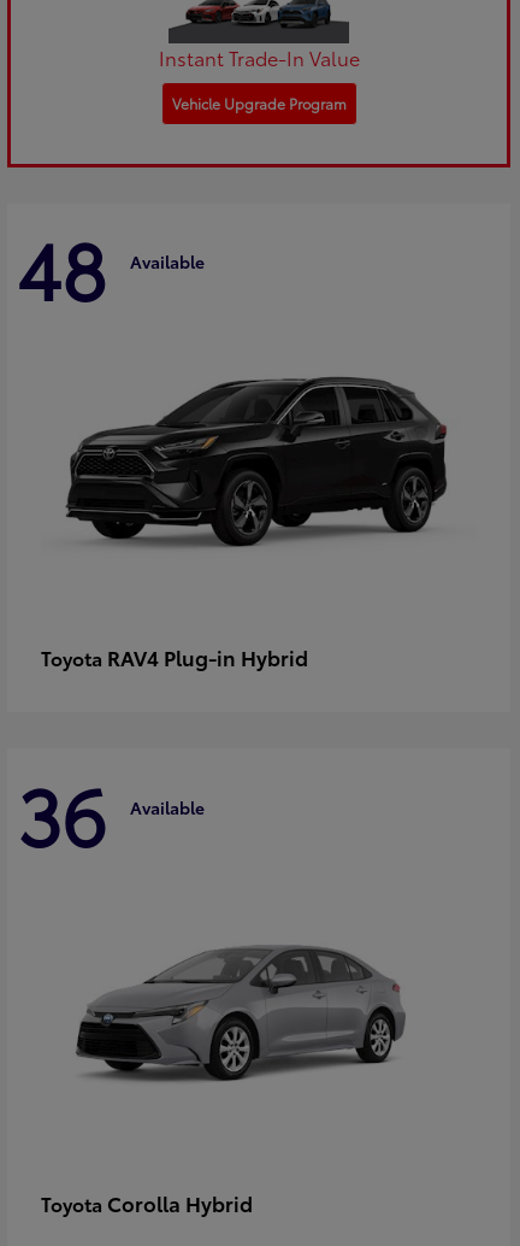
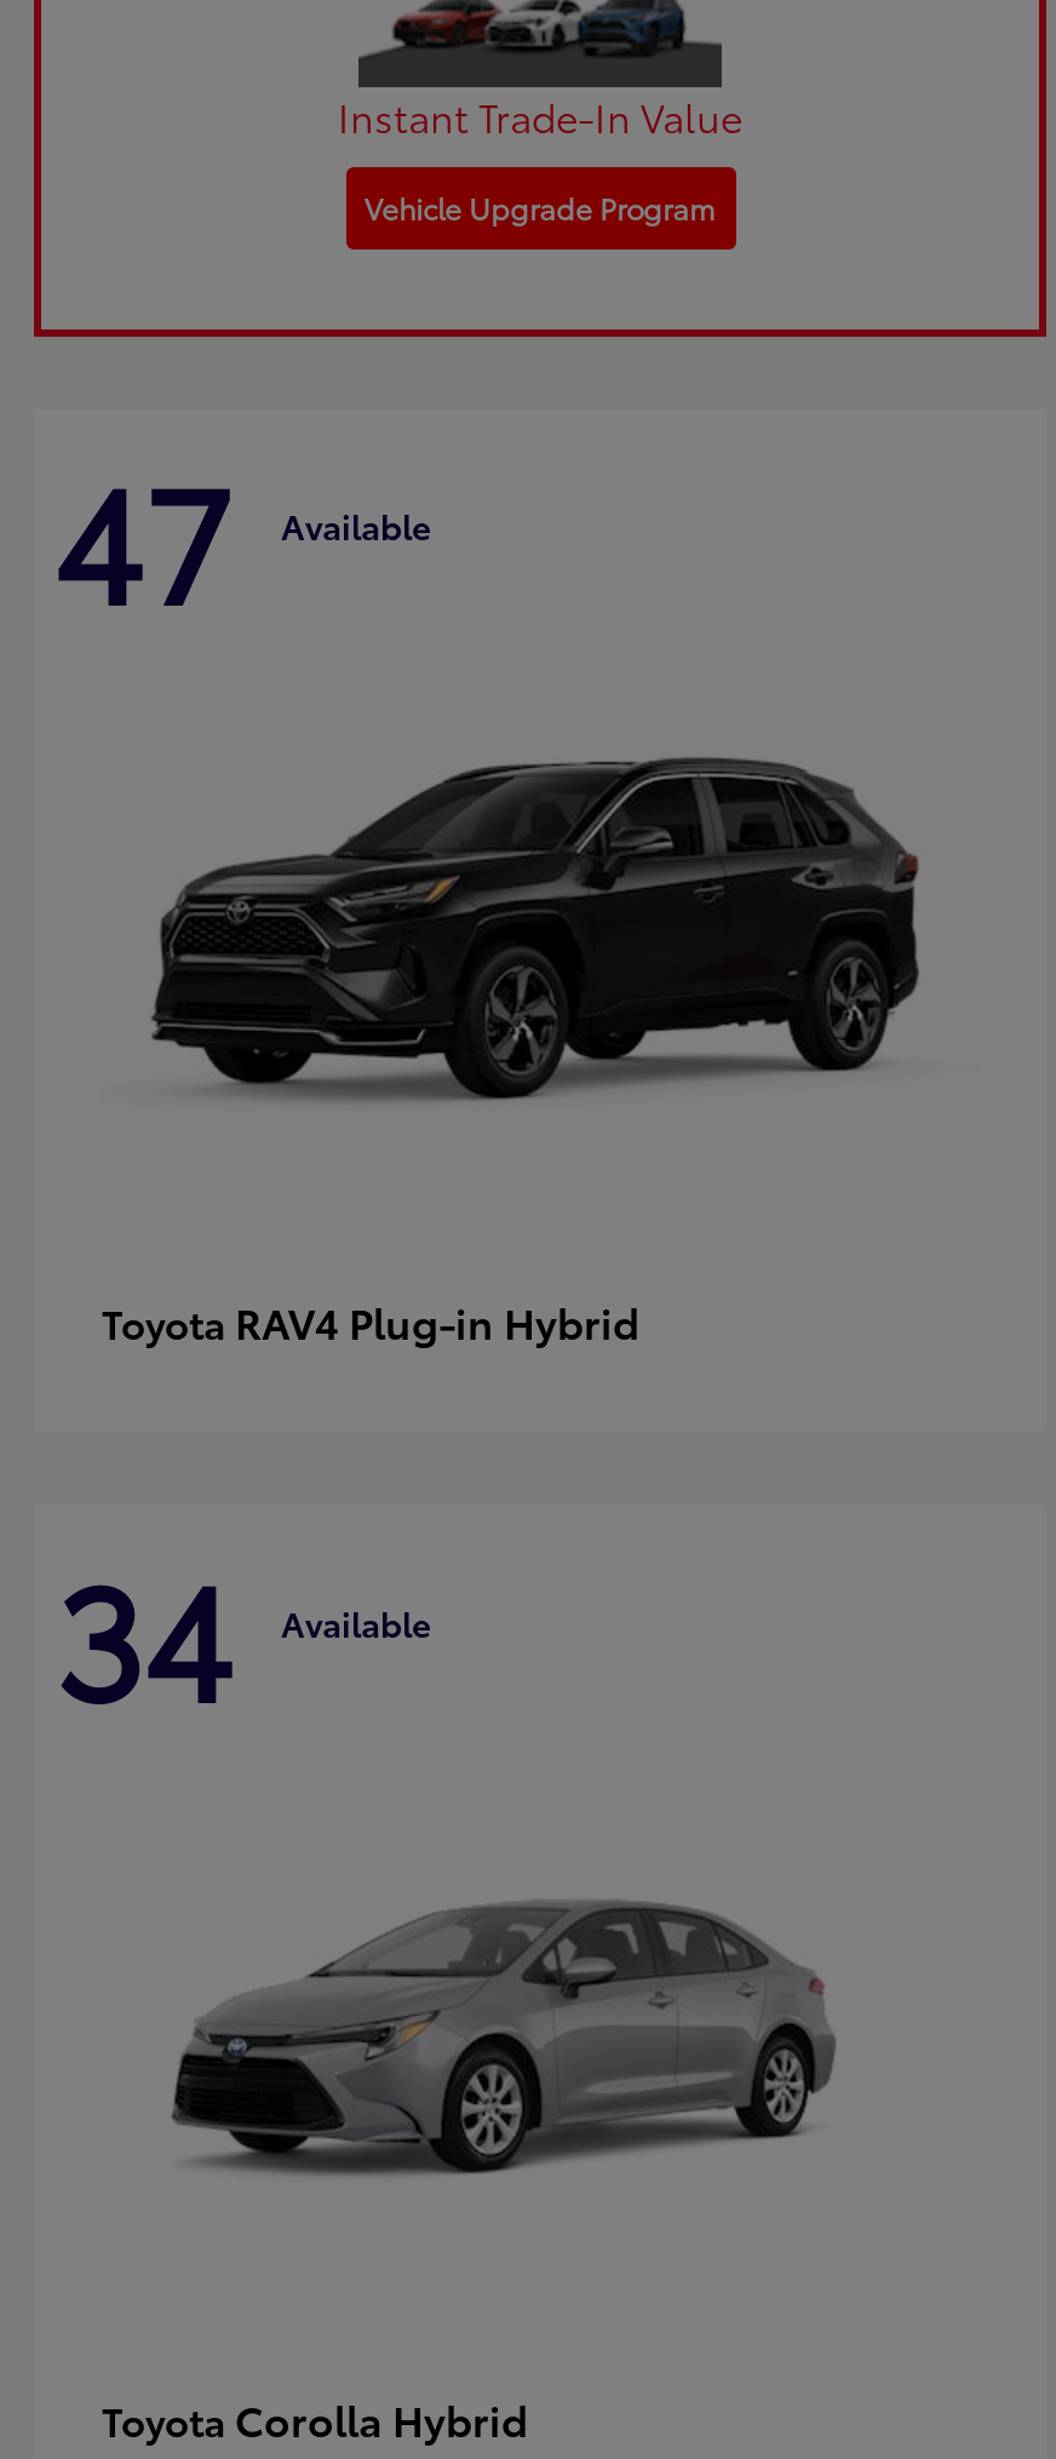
[17,211,205,322] 48 Available -> [53,425,431,648] 47 Available
[17,756,205,867] 36 Available -> [53,1521,431,1744] 34 Available

